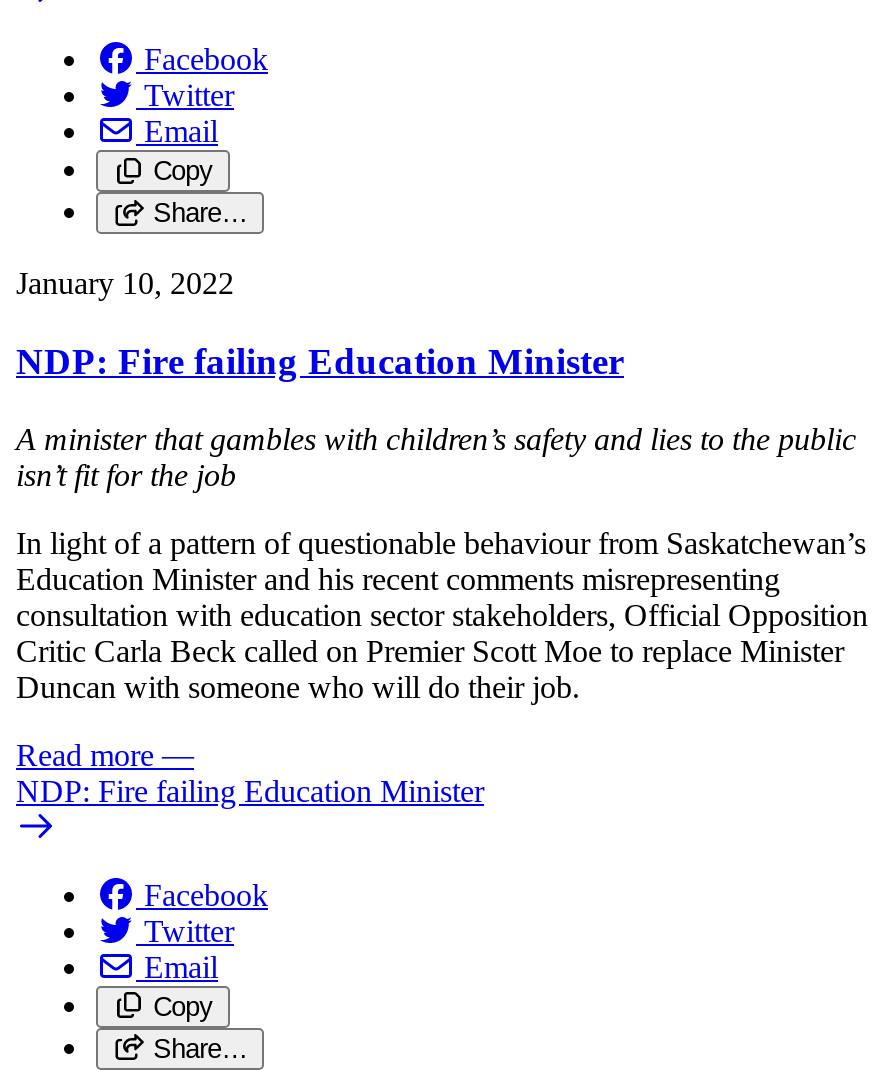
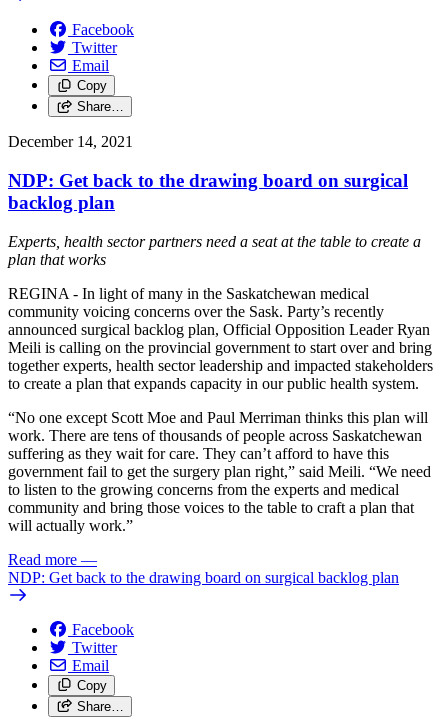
[16,266,868,703] January 10, 2022 | NDP: Fire failing Education Minister | A minister that gambles with children’s safety and lies to the public | isn’t fit for the job | In light of a pattern of questionable behaviour from Saskatchewan’s | Education Minister and his recent comments misrepresenting | consultation with education sector stakeholders, Official Opposition | Critic Carla Beck called on Premier Scott Moe to replace Minister | Duncan with someone who will do their job. -> [8,133,433,534] December 14, 2021 | NDP: Get back to the drawing board on surgical | backlog plan | Experts, health sector partners need a seat at the table to create a | plan that works | REGINA - In light of many in the Saskatchewan medical | community voicing concerns over the Sask. Party’s recently | announced surgical backlog plan, Official Opposition Leader Ryan | Meili is calling on the provincial government to start over and bring | together experts, health sector leadership and impacted stakeholders | to create a plan that expands capacity in our public health system. | “No one except Scott Moe and Paul Merriman thinks this plan will | work. There are tens of thousands of people across Saskatchewan | suffering as they wait for care. They can’t afford to have this | government fail to get the surgery plan right,” said Meili. “We need | to listen to the growing concerns from the experts and medical | community and bring those voices to the table to craft a plan that | will actually work.”
[16,773,484,807] NDP: Fire failing Education Minister -> [8,569,399,586] NDP: Get back to the drawing board on surgical backlog plan

